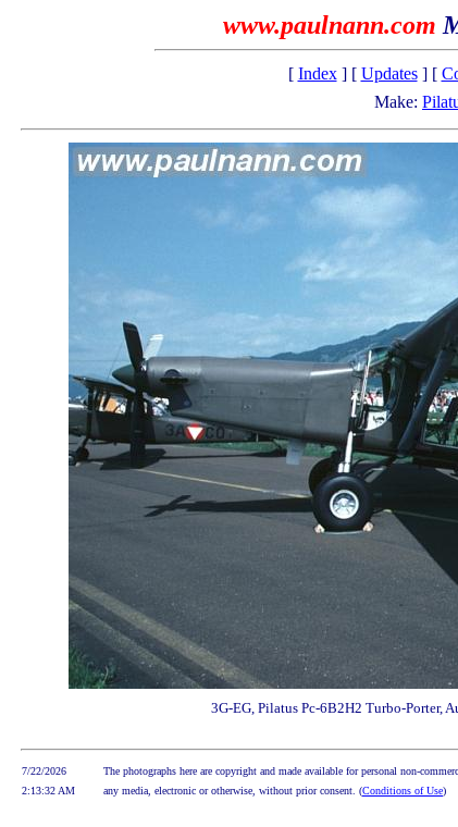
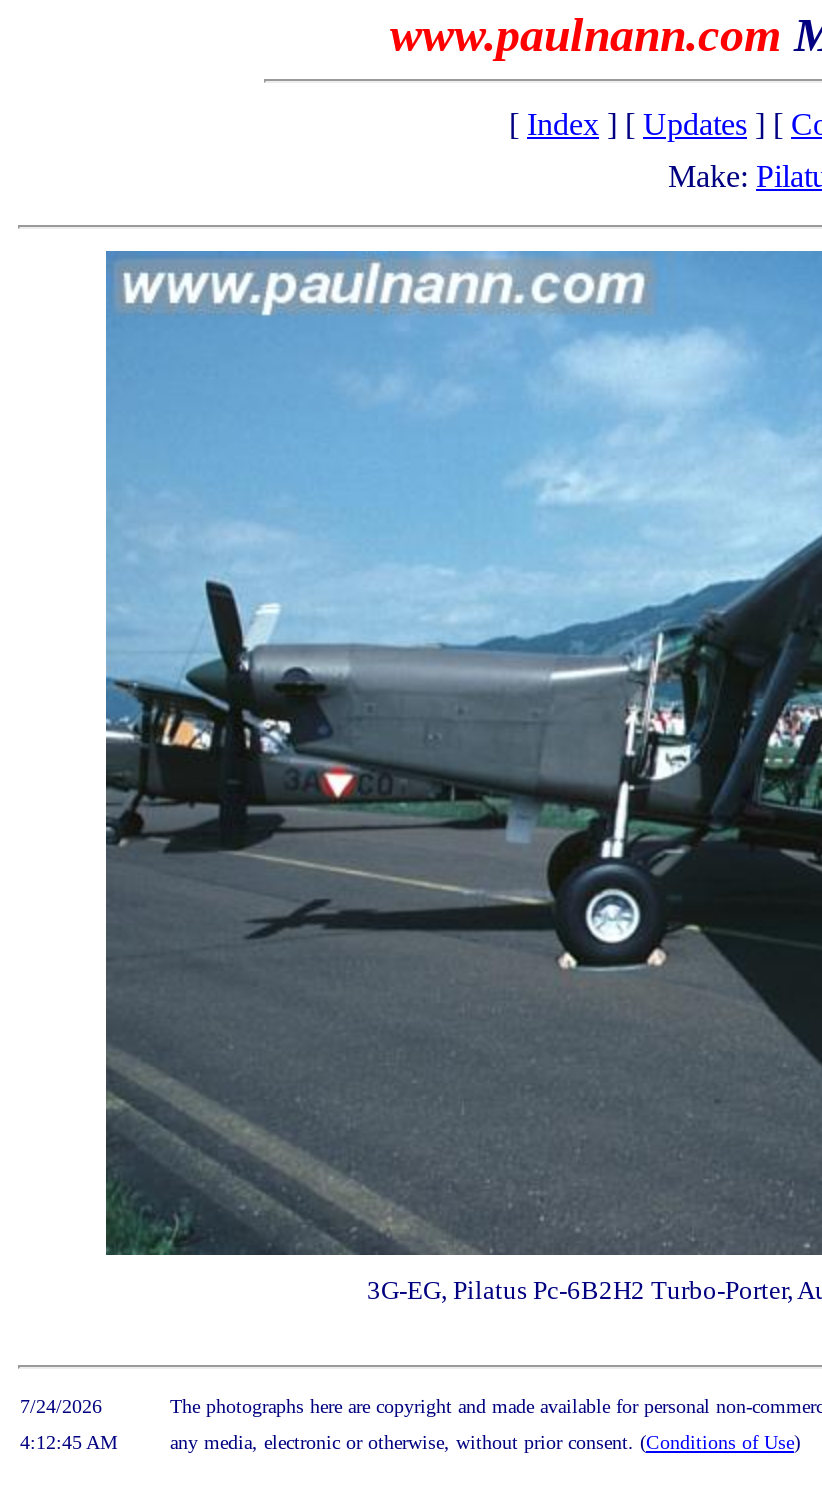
[22,765,66,777] 7/22/2026 -> [20,1395,102,1417] 7/24/2026
[22,785,75,797] 2:13:32 AM -> [20,1431,118,1453] 4:12:45 AM

